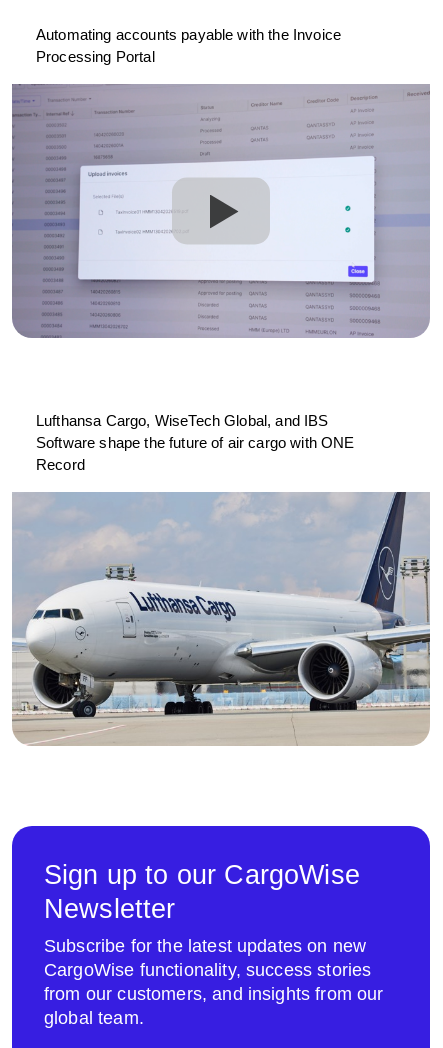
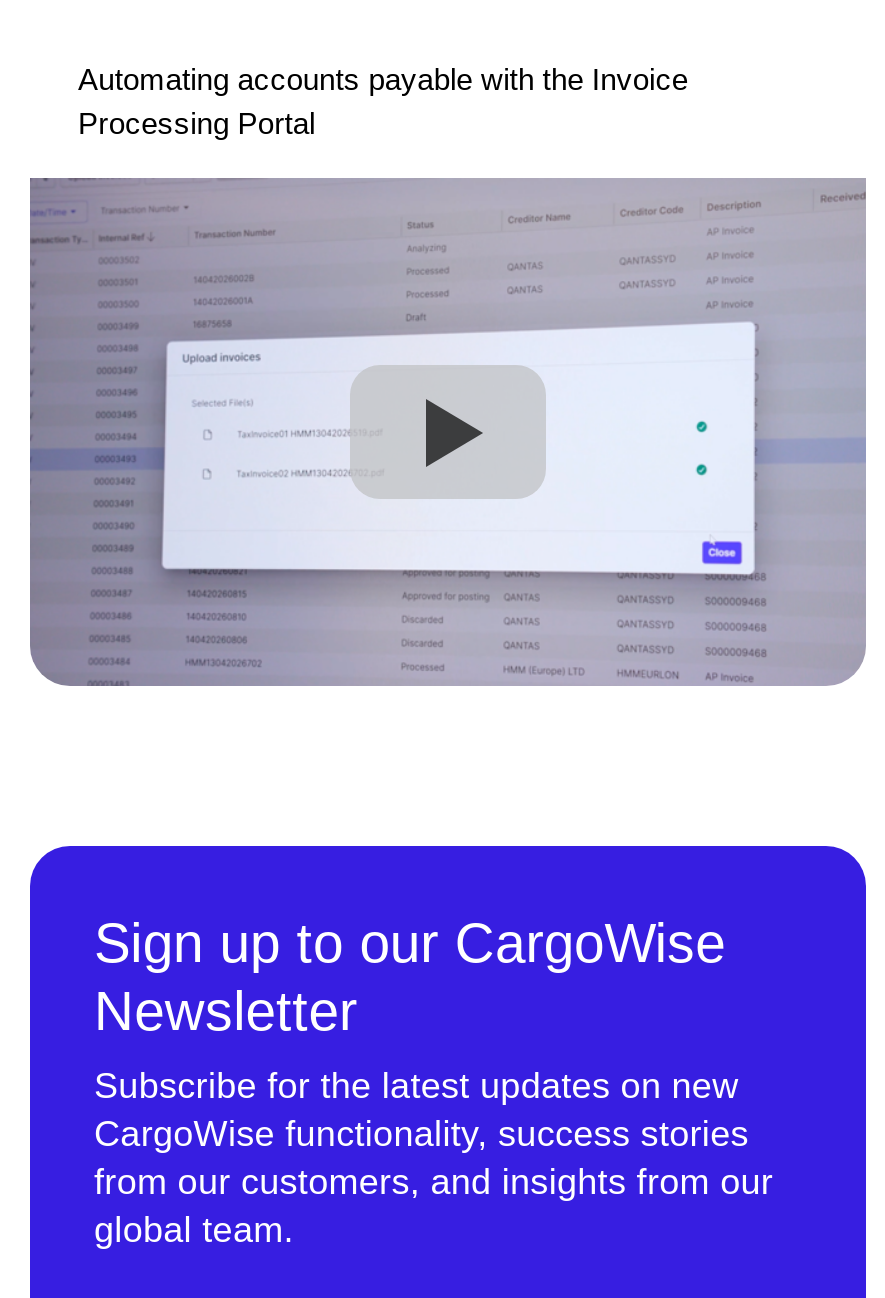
[36,412,354,473] Lufthansa Cargo, WiseTech Global, and IBS | Software shape the future of air cargo with ONE | Record -> none
[12,492,430,746] [image] -> none

